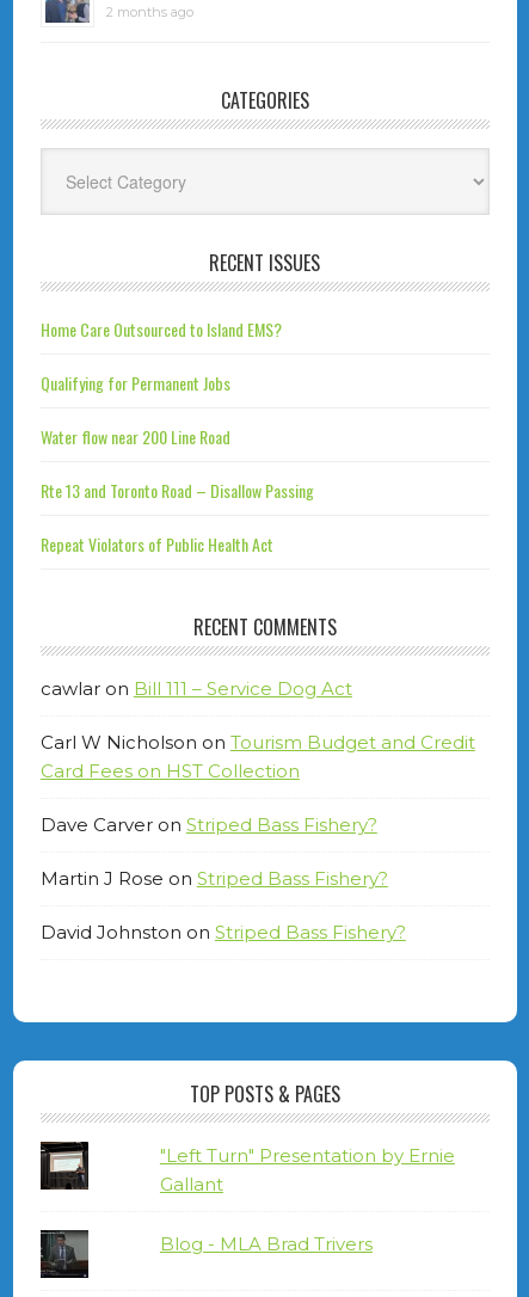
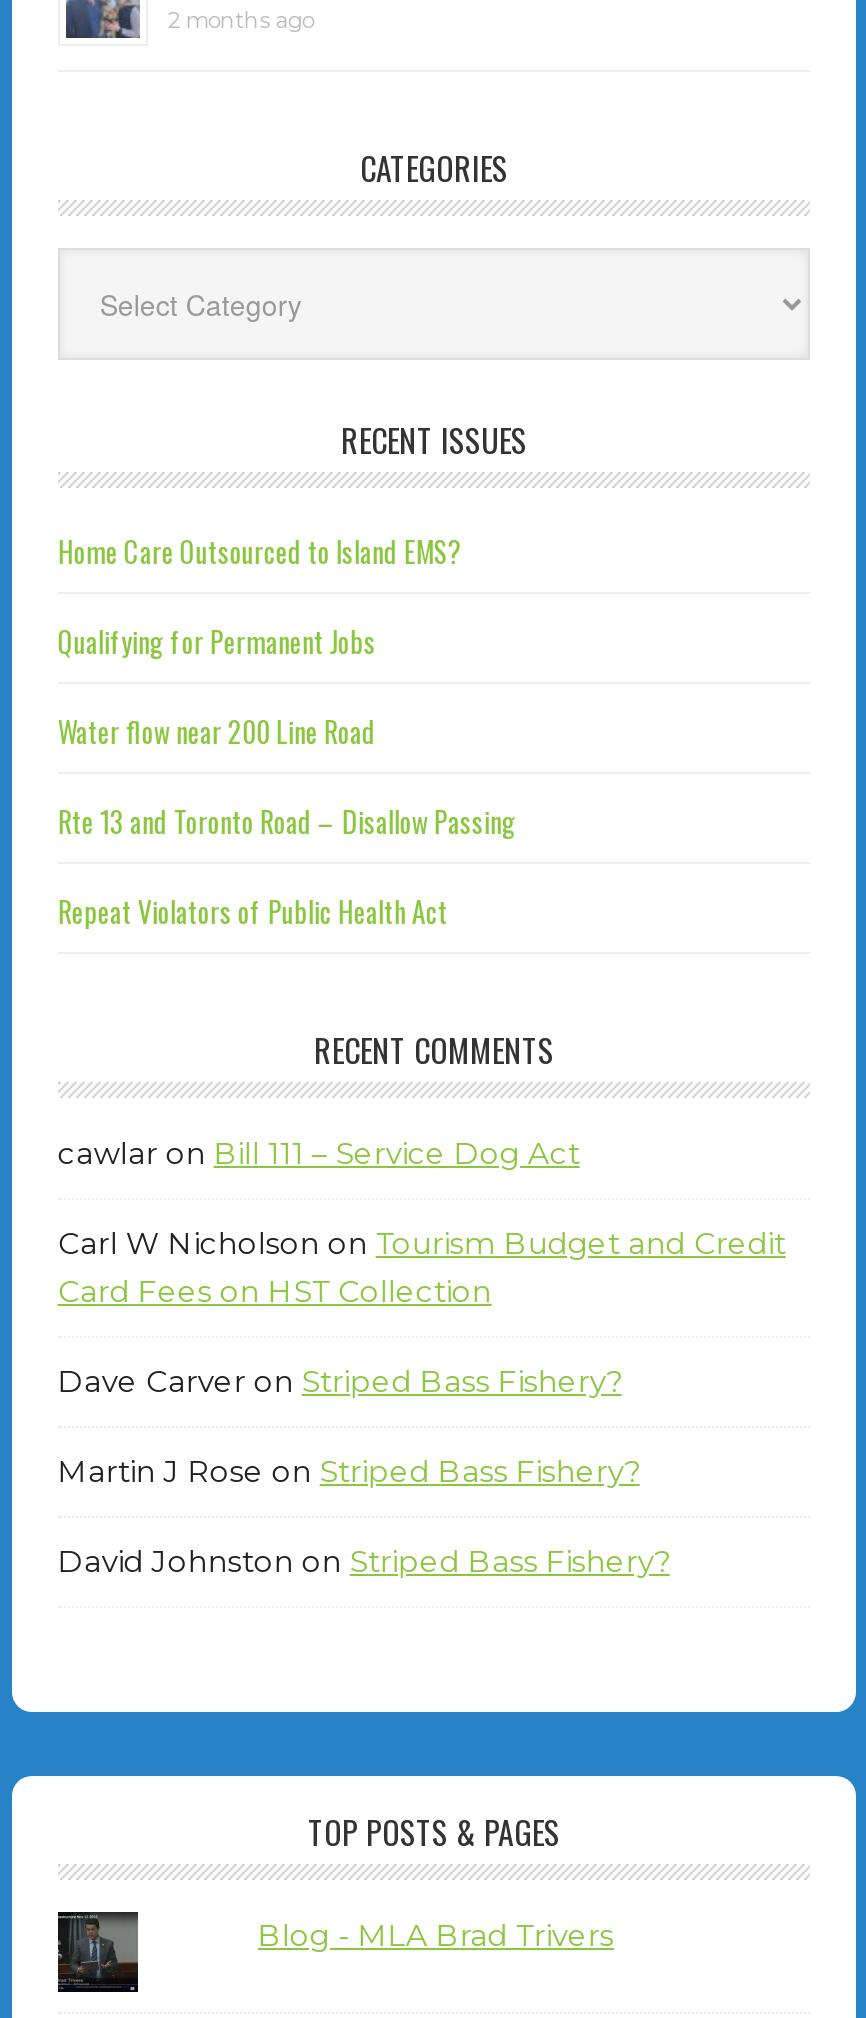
[41,1142,90,1190] [image] -> none
[160,1144,455,1195] "Left Turn" Presentation by Ernie | Gallant -> none

